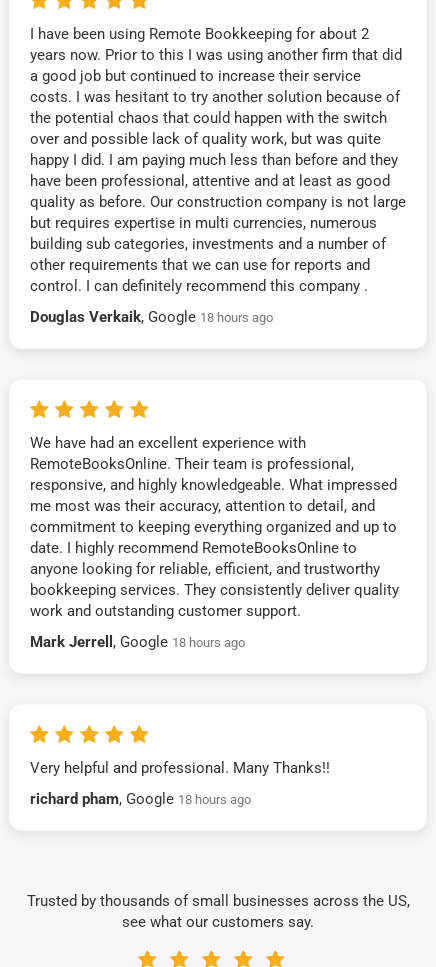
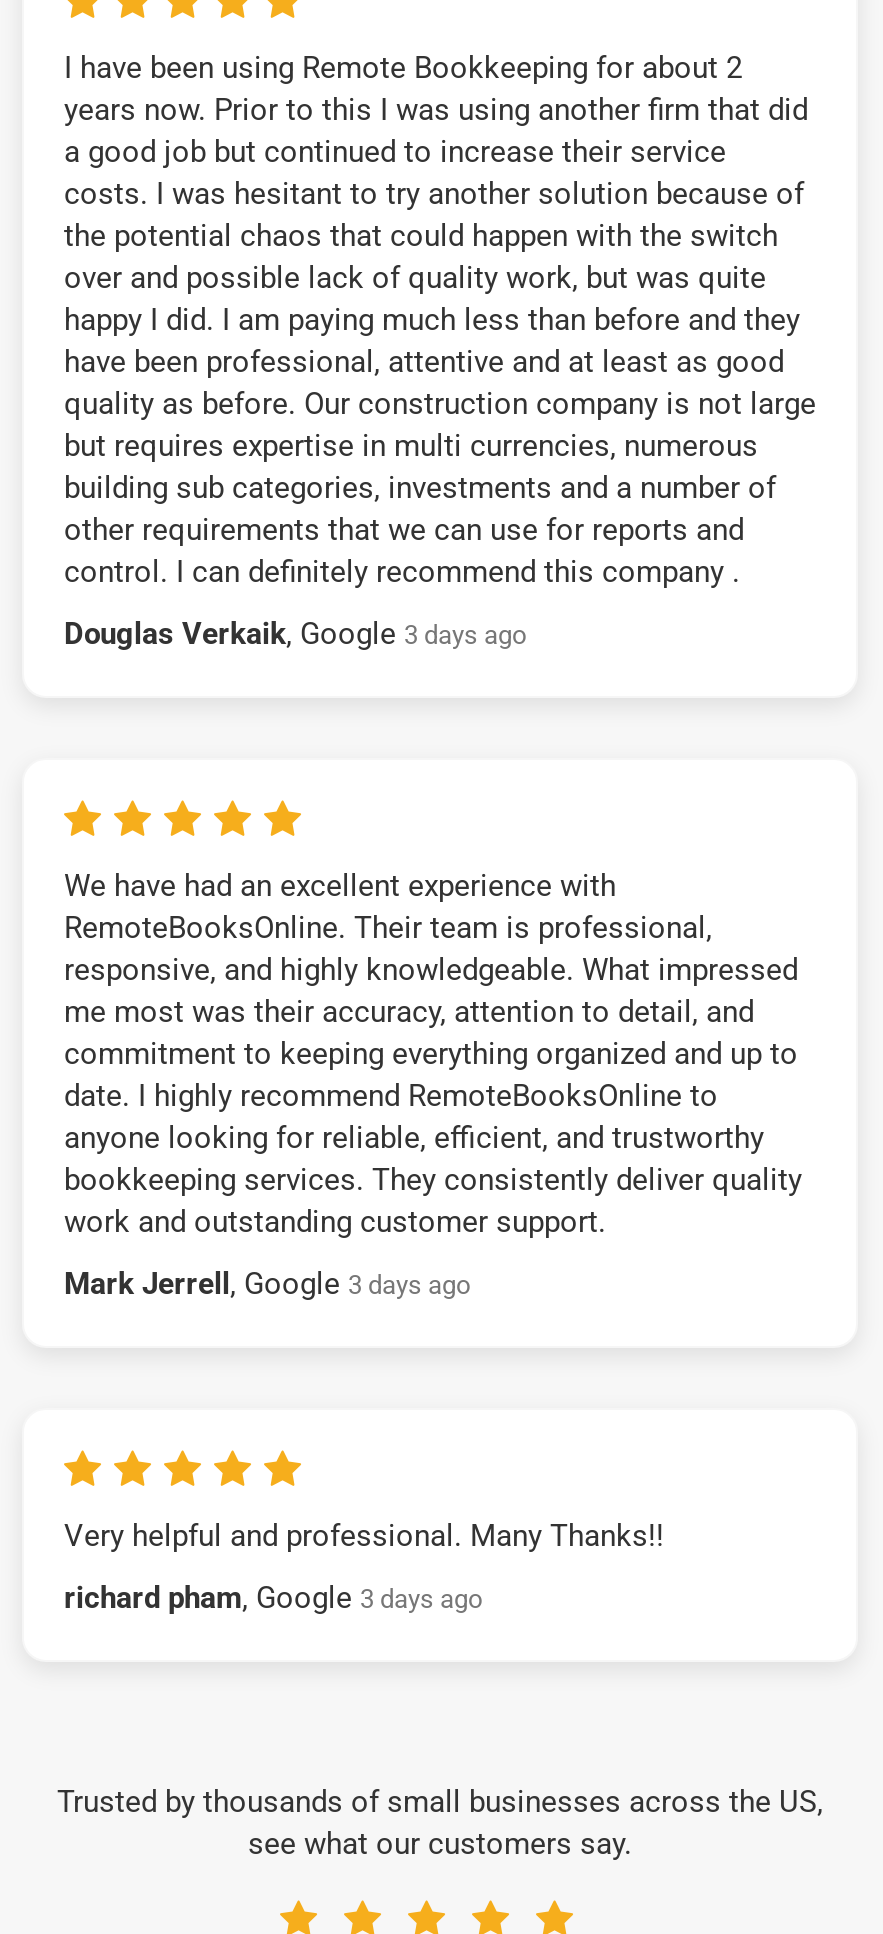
[30,307,273,325] Douglas Verkaik, Google 18 hours ago -> [64,615,526,651] Douglas Verkaik, Google 3 days ago
[30,632,245,650] Mark Jerrell, Google 18 hours ago -> [64,1265,470,1301] Mark Jerrell, Google 3 days ago
[30,789,251,807] richard pham, Google 18 hours ago -> [64,1579,482,1615] richard pham, Google 3 days ago

